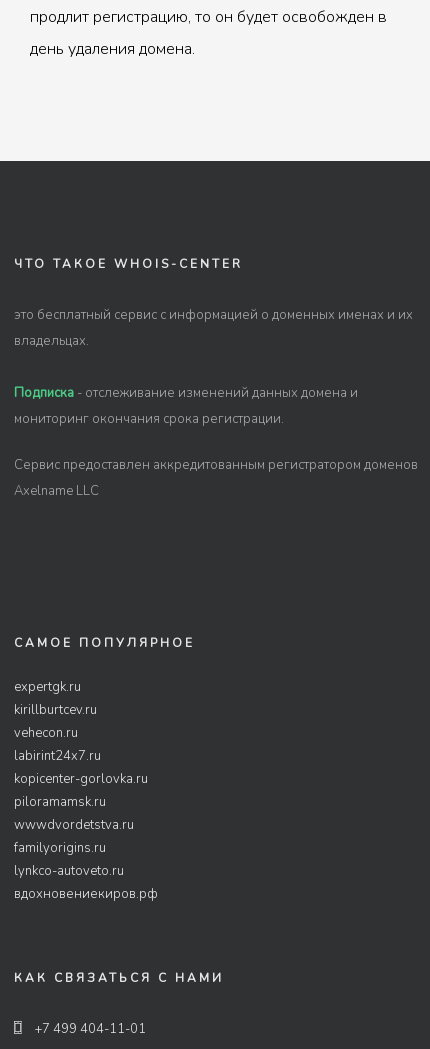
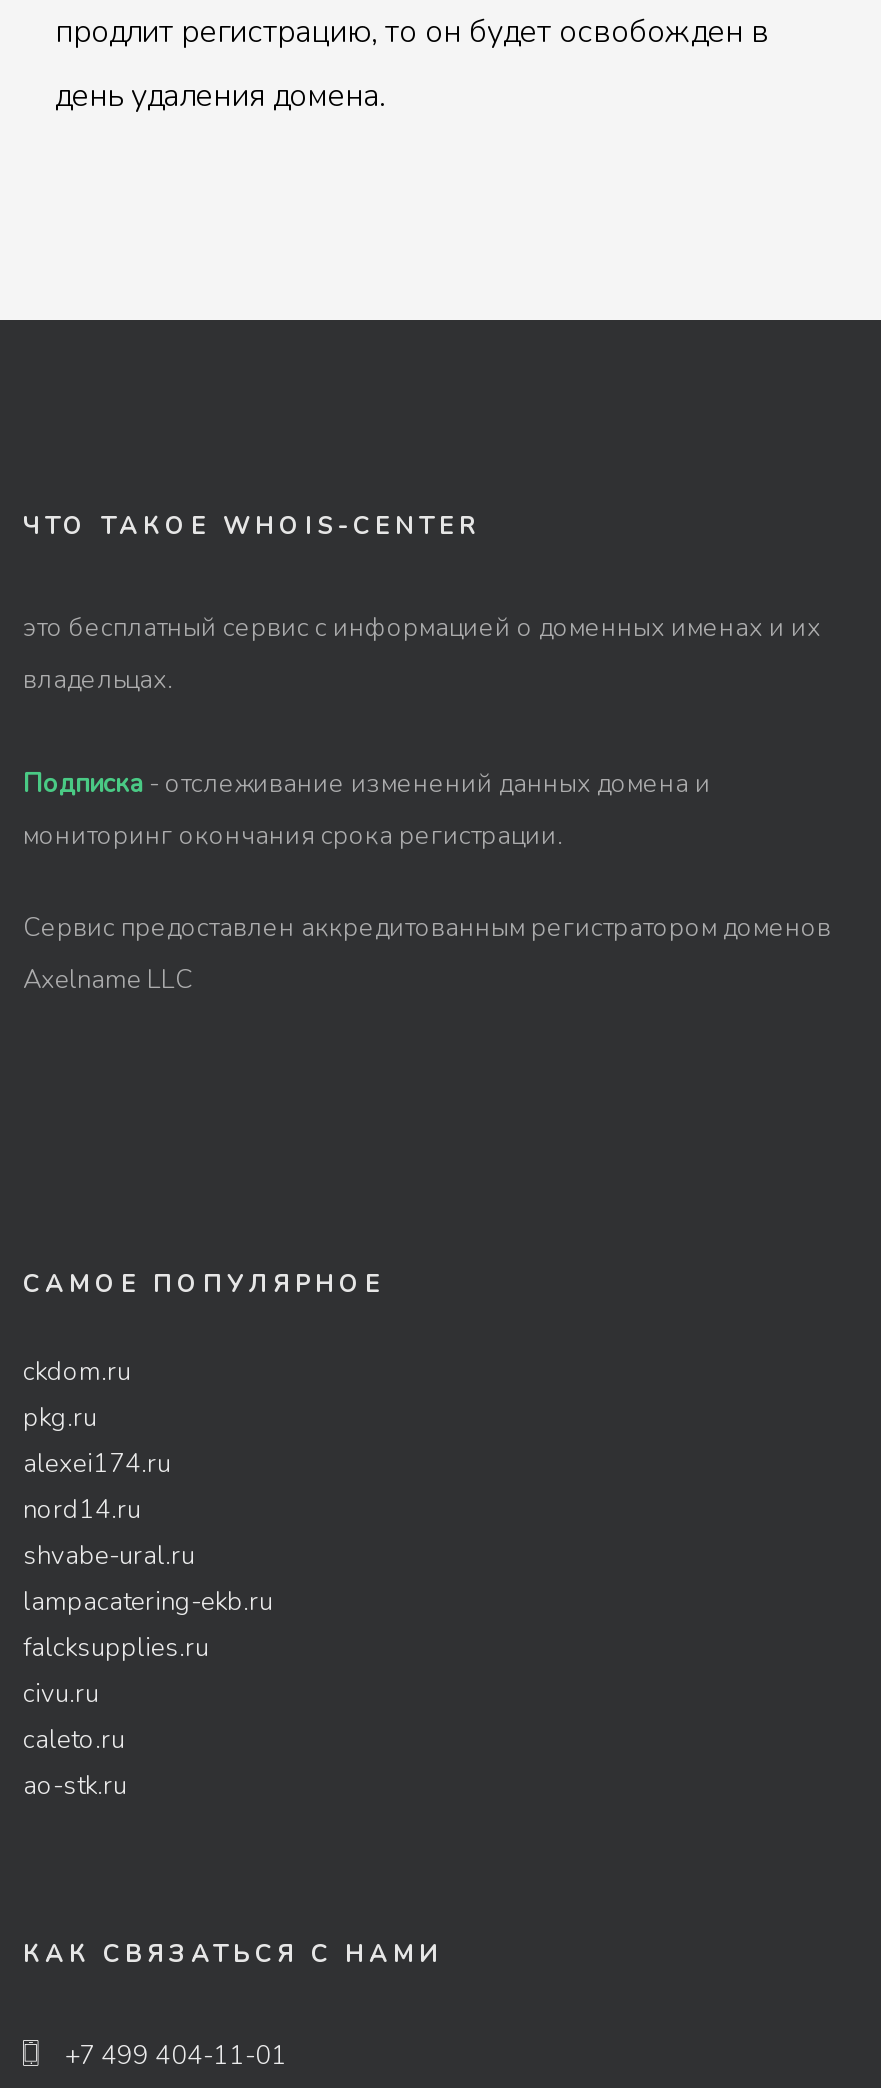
[14,678,158,903] expertgk.ru | kirillburtcev.ru | vehecon.ru | labirint24x7.ru | kopicenter-gorlovka.ru | piloramamsk.ru | wwwdvordetstva.ru | familyorigins.ru | lynkco-autoveto.ru | вдохновениекиров.рф -> [23,1354,273,1804] ckdom.ru | pkg.ru | alexei174.ru | nord14.ru | shvabe-ural.ru | lampacatering-ekb.ru | falcksupplies.ru | civu.ru | caleto.ru | ao-stk.ru

